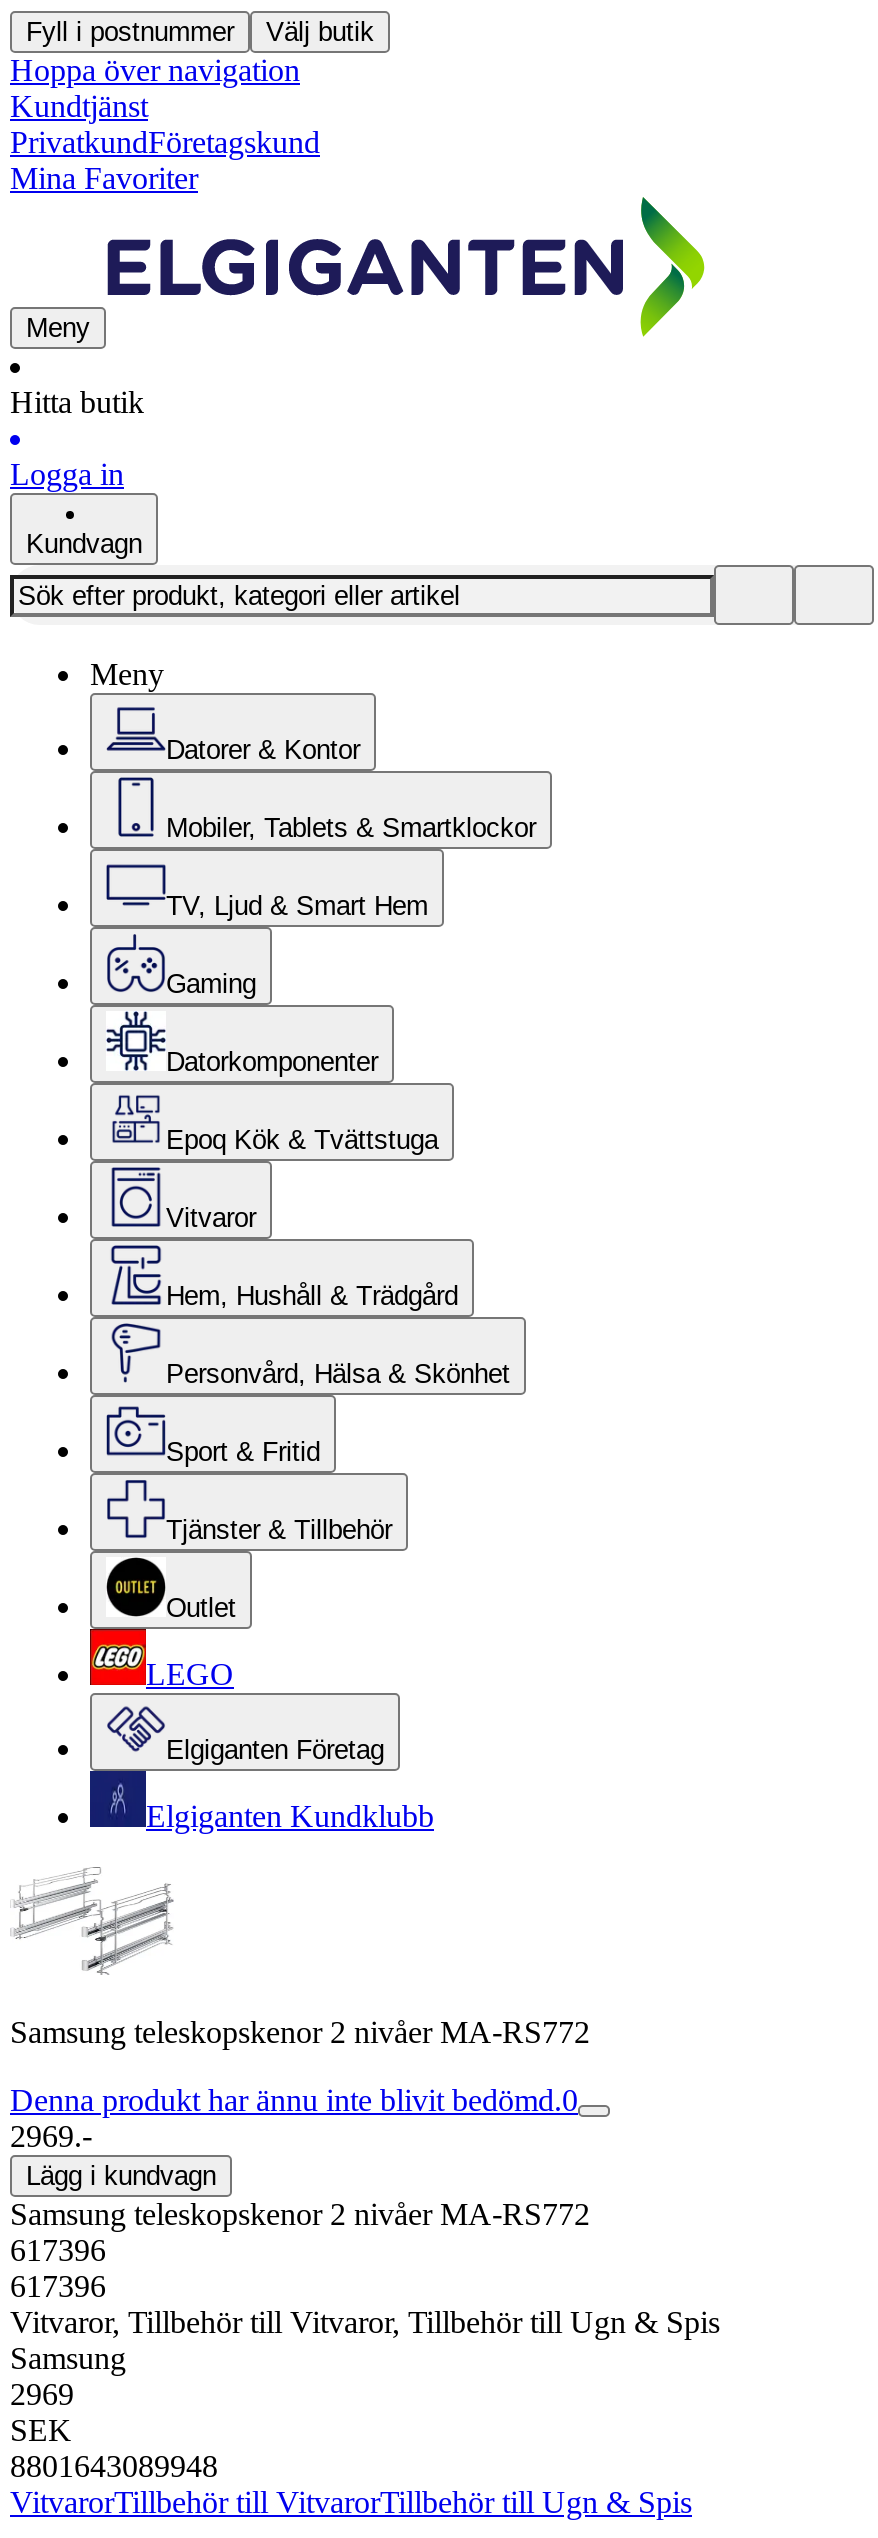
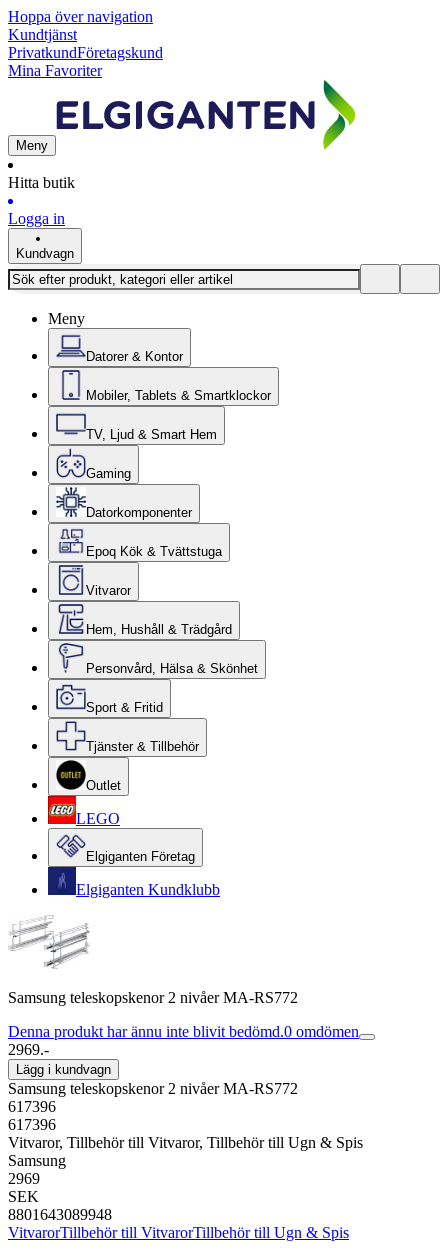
[26,17,374,47] Fyll i postnummer | Välj butik -> none
[10,2083,578,2117] Denna produkt har ännu inte blivit bedömd.0 -> [8,1023,359,1040] Denna produkt har ännu inte blivit bedömd.0 omdömen

